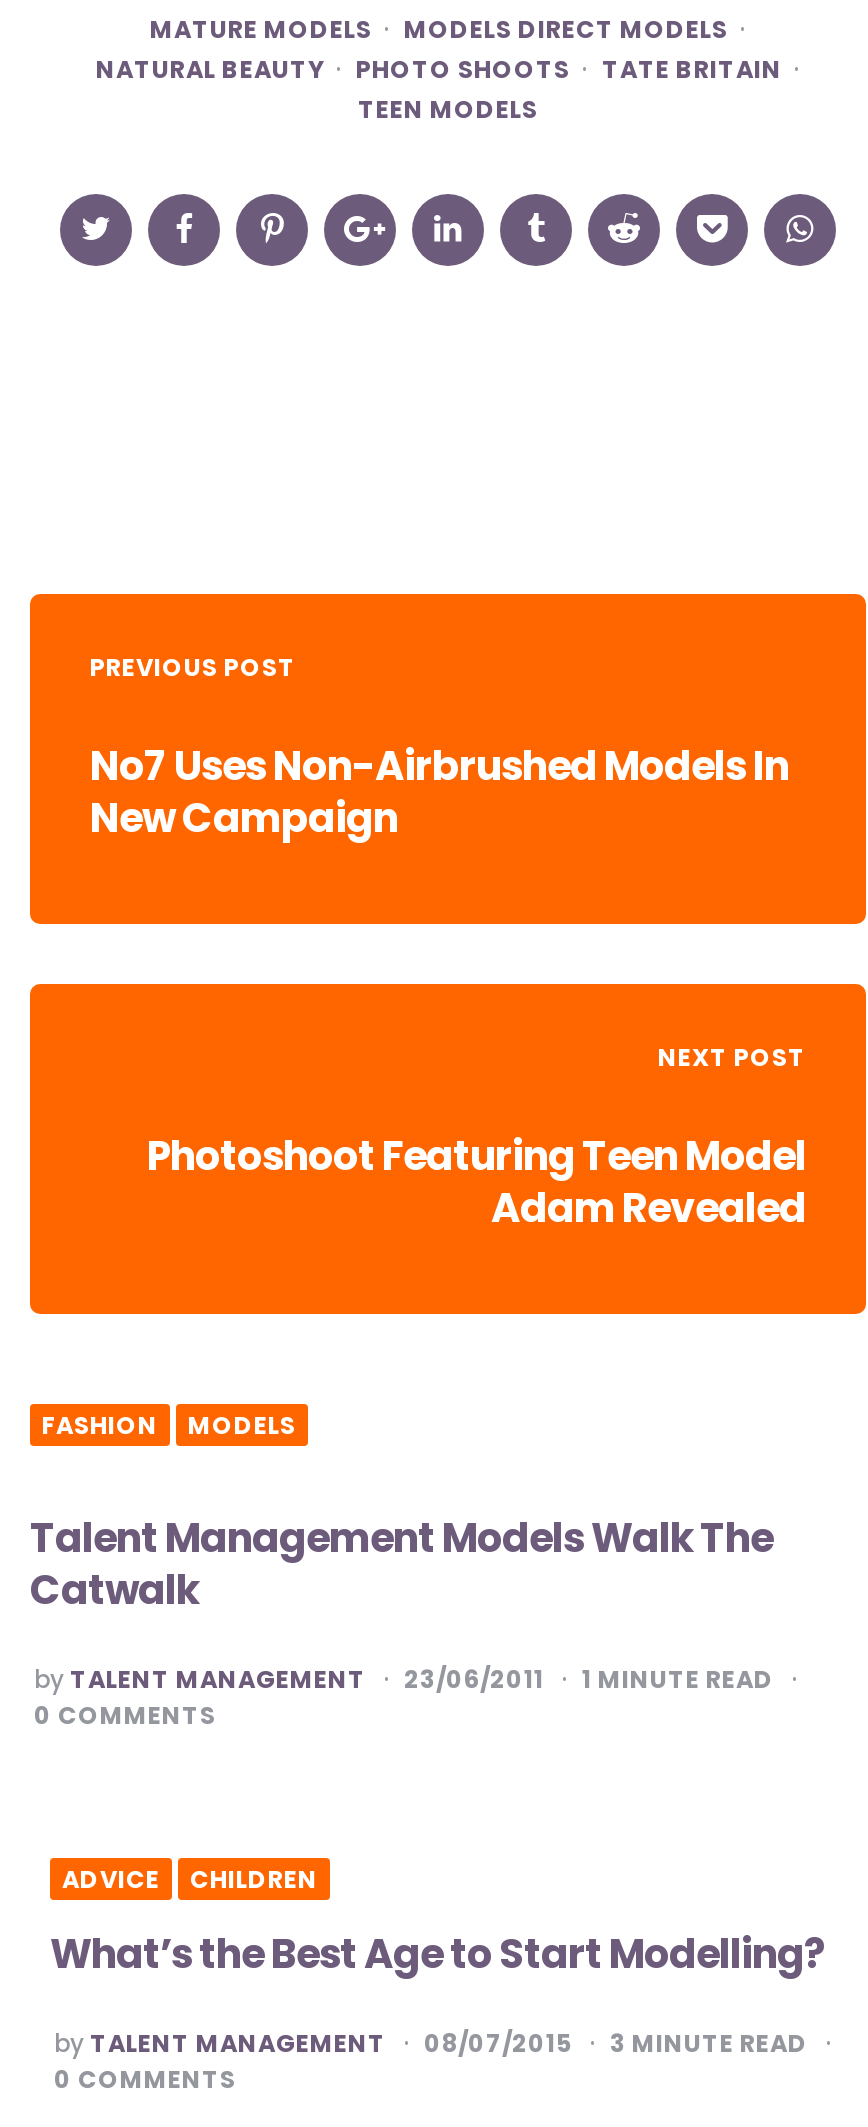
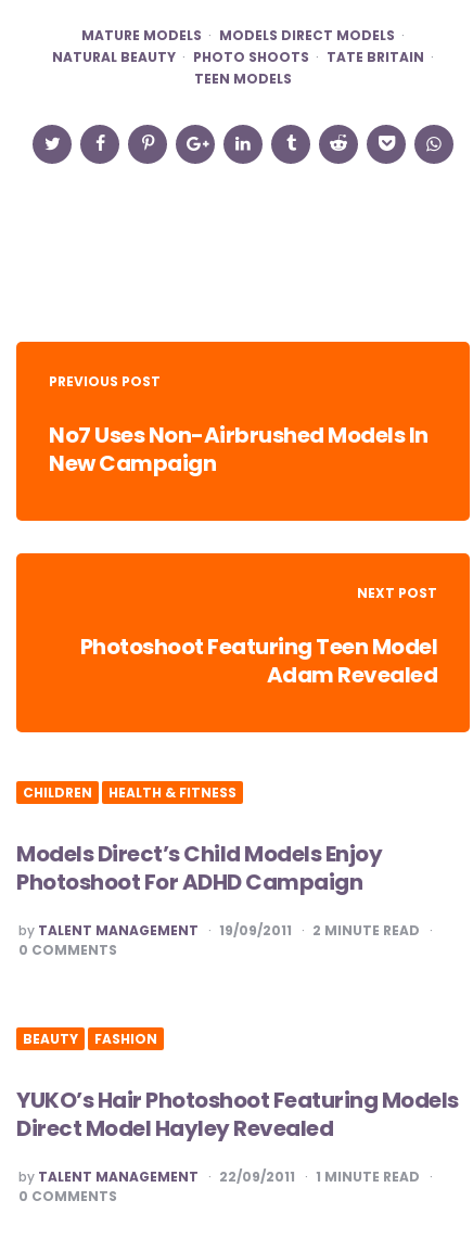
[42,1408,296,1442] FASHION | MODELS -> [23,783,237,802] CHILDREN | HEALTH & FITNESS
[30,1510,773,1618] Talent Management Models Walk The | Catwalk -> [16,839,382,897] Models Direct’s Child Models Enjoy | Photoshoot For ADHD Campaign
[404,1662,544,1696] 23/06/2011 -> [219,921,292,940] 19/09/2011
[582,1662,774,1696] 1 MINUTE READ -> [312,921,420,940] 2 MINUTE READ
[62,1862,318,1896] ADVICE | CHILDREN -> [23,1030,157,1048] BEAUTY | FASHION
[50,1926,825,1982] What’s the Best Age to Start Modelling? -> [16,1085,458,1144] YUKO’s Hair Photoshoot Featuring Models | Direct Model Hayley Revealed
[424,2026,572,2060] 08/07/2015 -> [219,1167,295,1186] 22/09/2011
[610,2026,808,2060] 3 MINUTE READ -> [316,1167,420,1186] 1 MINUTE READ

